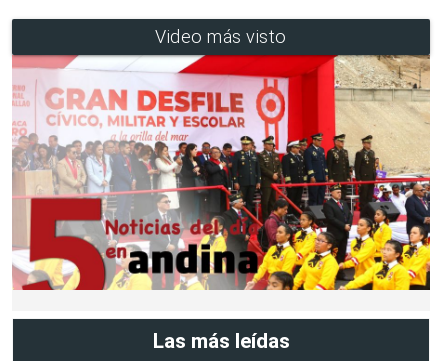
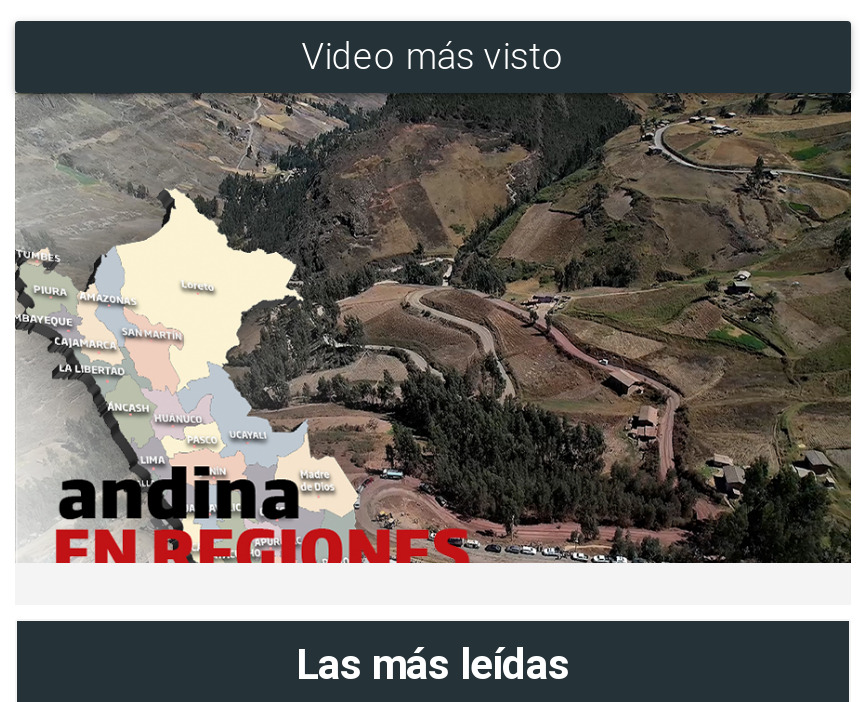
[12,54,431,291] [image] -> [13,93,853,565] [image]

